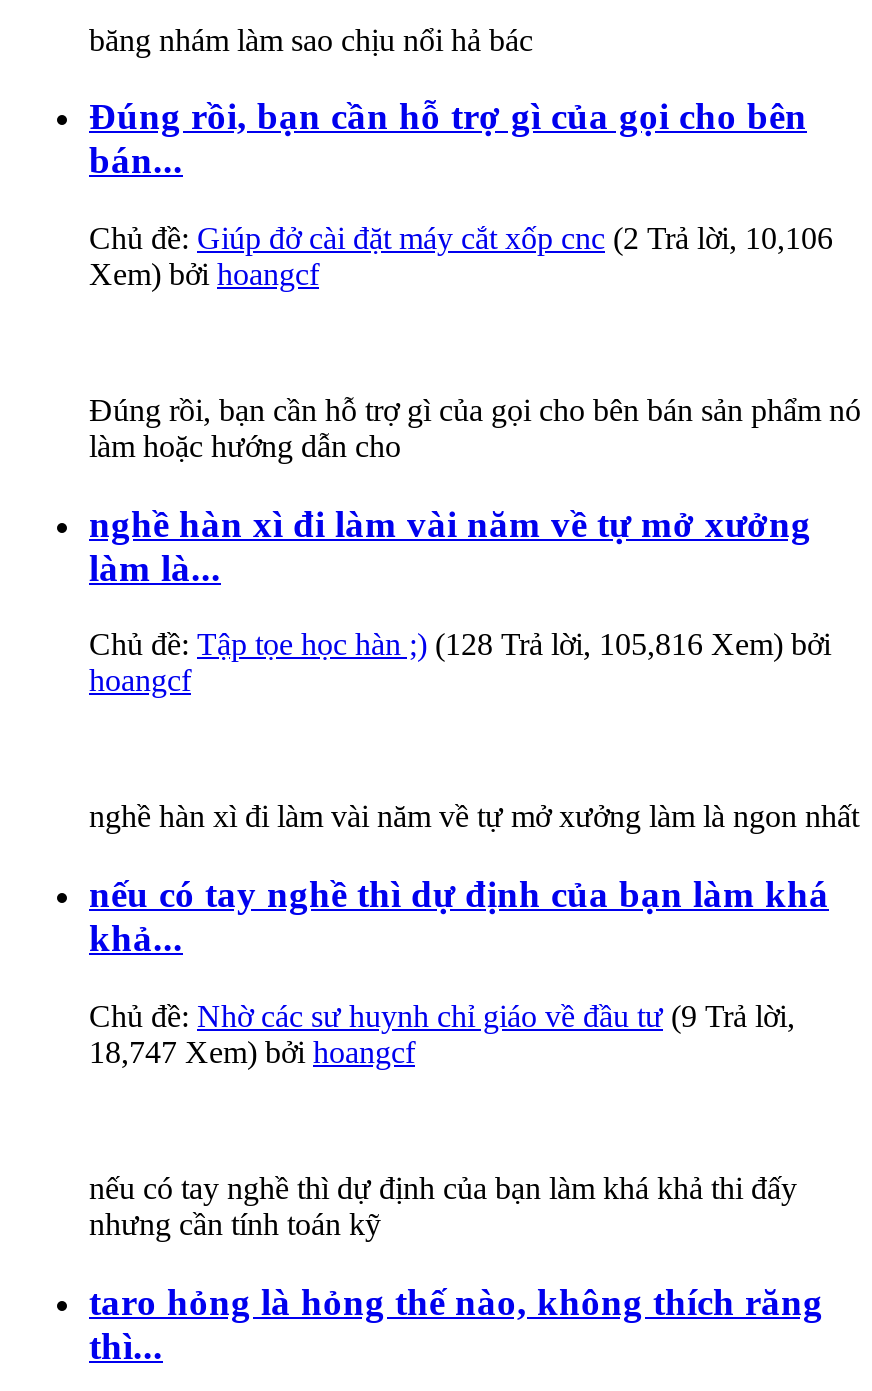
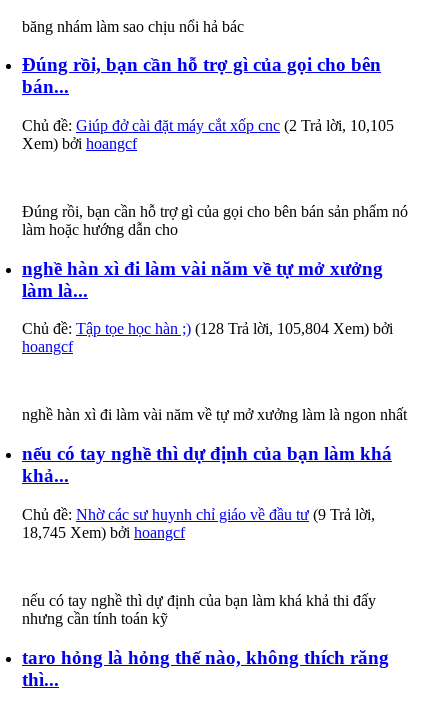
[89,221,833,255] Chủ đề: Giúp đở cài đặt máy cắt xốp cnc (2 Trả lời, 10,106 -> [22,117,394,134] Chủ đề: Giúp đở cài đặt máy cắt xốp cnc (2 Trả lời, 10,105
[89,628,831,662] Chủ đề: Tập tọe học hàn ;) (128 Trả lời, 105,816 Xem) bởi -> [22,320,393,337] Chủ đề: Tập tọe học hàn ;) (128 Trả lời, 105,804 Xem) bởi
[89,1035,415,1069] 18,747 Xem) bởi hoangcf -> [22,524,185,541] 18,745 Xem) bởi hoangcf

